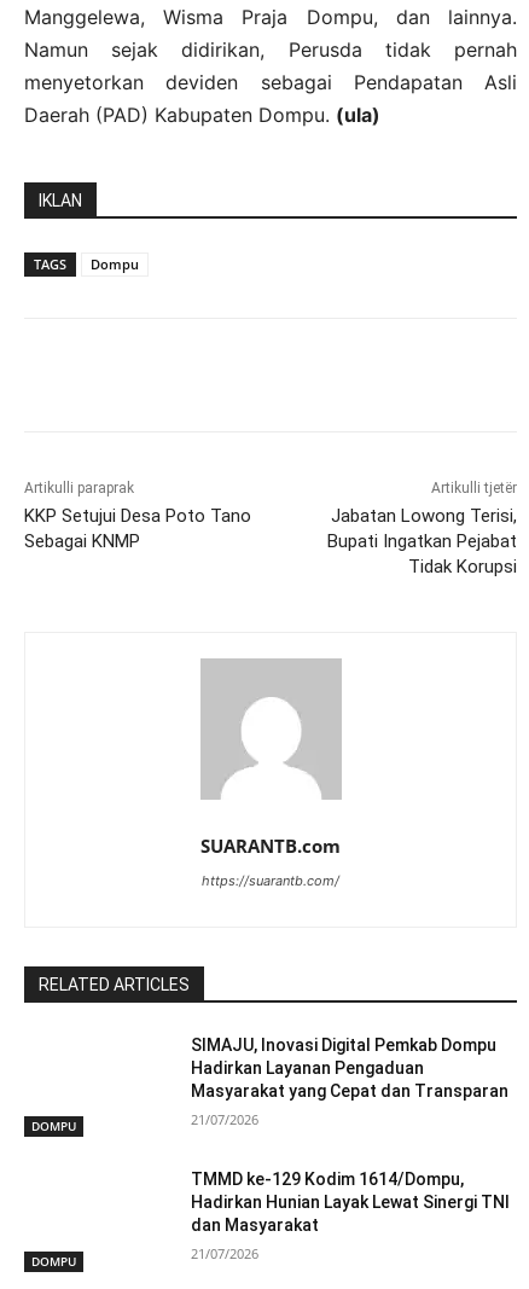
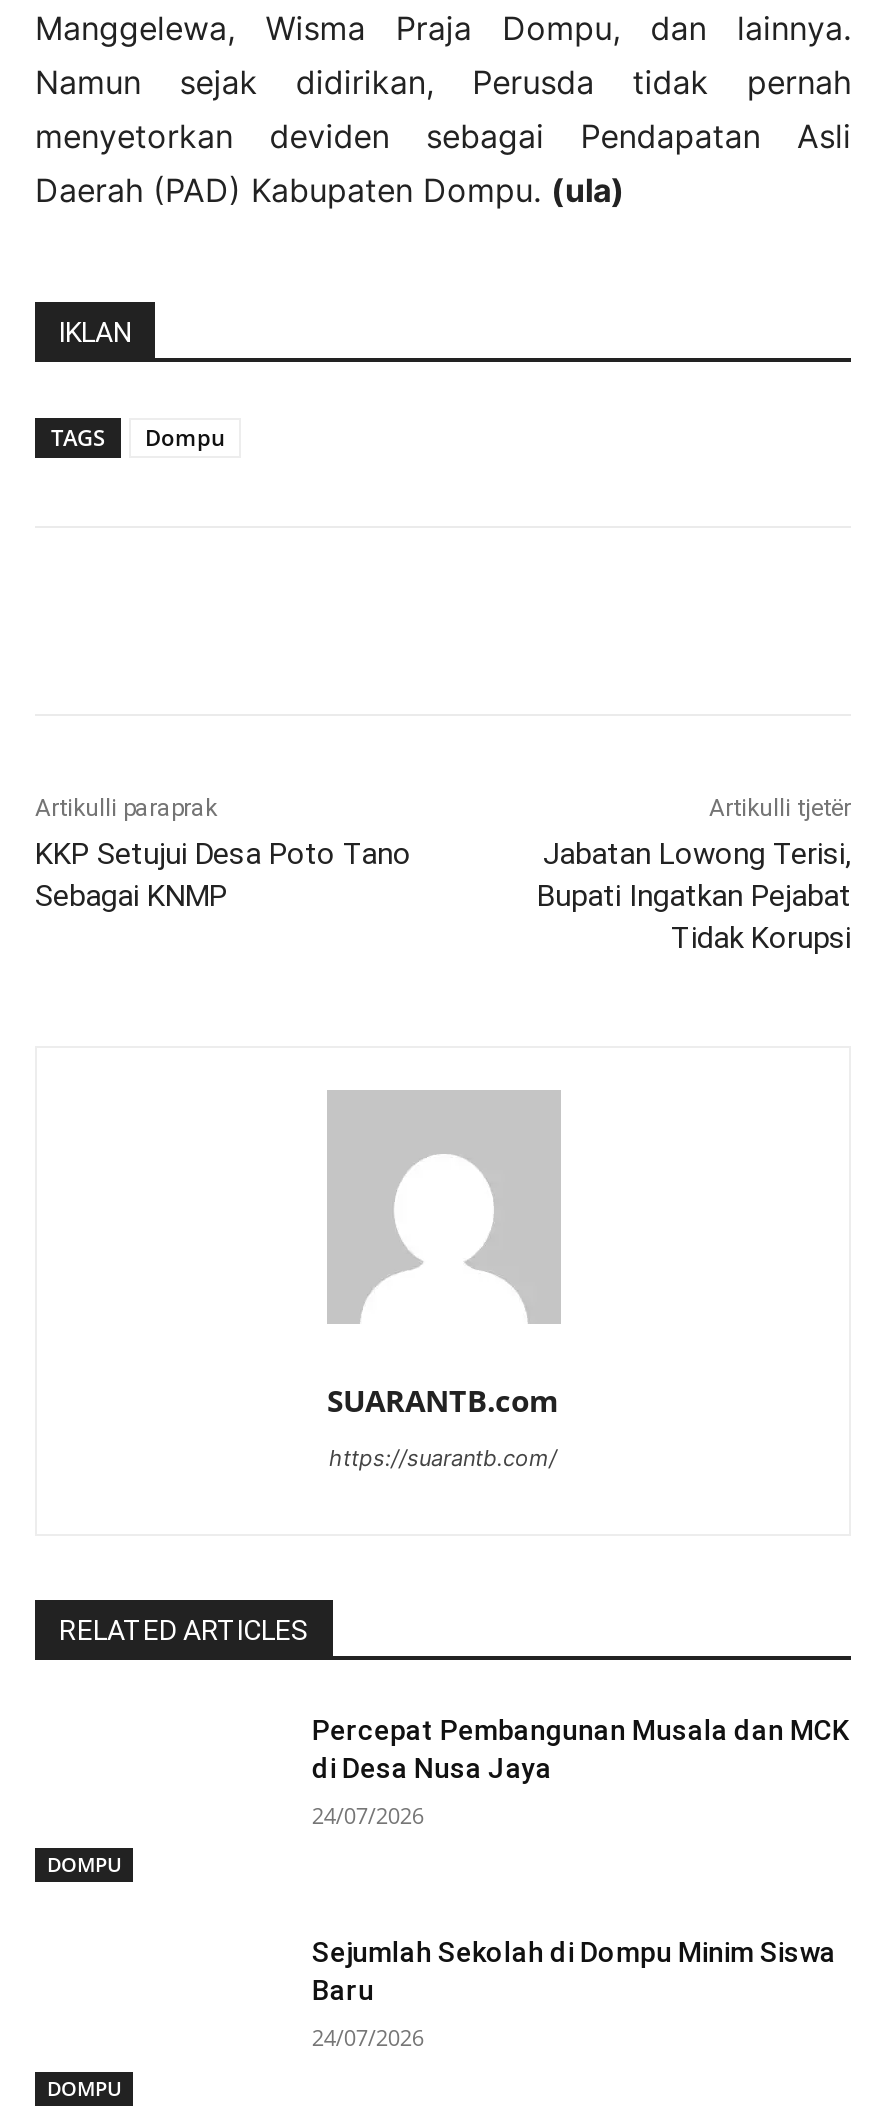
[191,1035,509,1100] SIMAJU, Inovasi Digital Pemkab Dompu | Hadirkan Layanan Pengaduan | Masyarakat yang Cepat dan Transparan -> [312,1714,850,1784] Percepat Pembangunan Musala dan MCK | di Desa Nusa Jaya
[191,1110,259,1128] 21/07/2026 -> [312,1800,424,1830] 24/07/2026
[191,1170,510,1235] TMMD ke-129 Kodim 1614/Dompu, | Hadirkan Hunian Layak Lewat Sinergi TNI | dan Masyarakat -> [312,1937,836,2007] Sejumlah Sekolah di Dompu Minim Siswa | Baru
[191,1245,259,1263] 21/07/2026 -> [312,2023,424,2053] 24/07/2026

